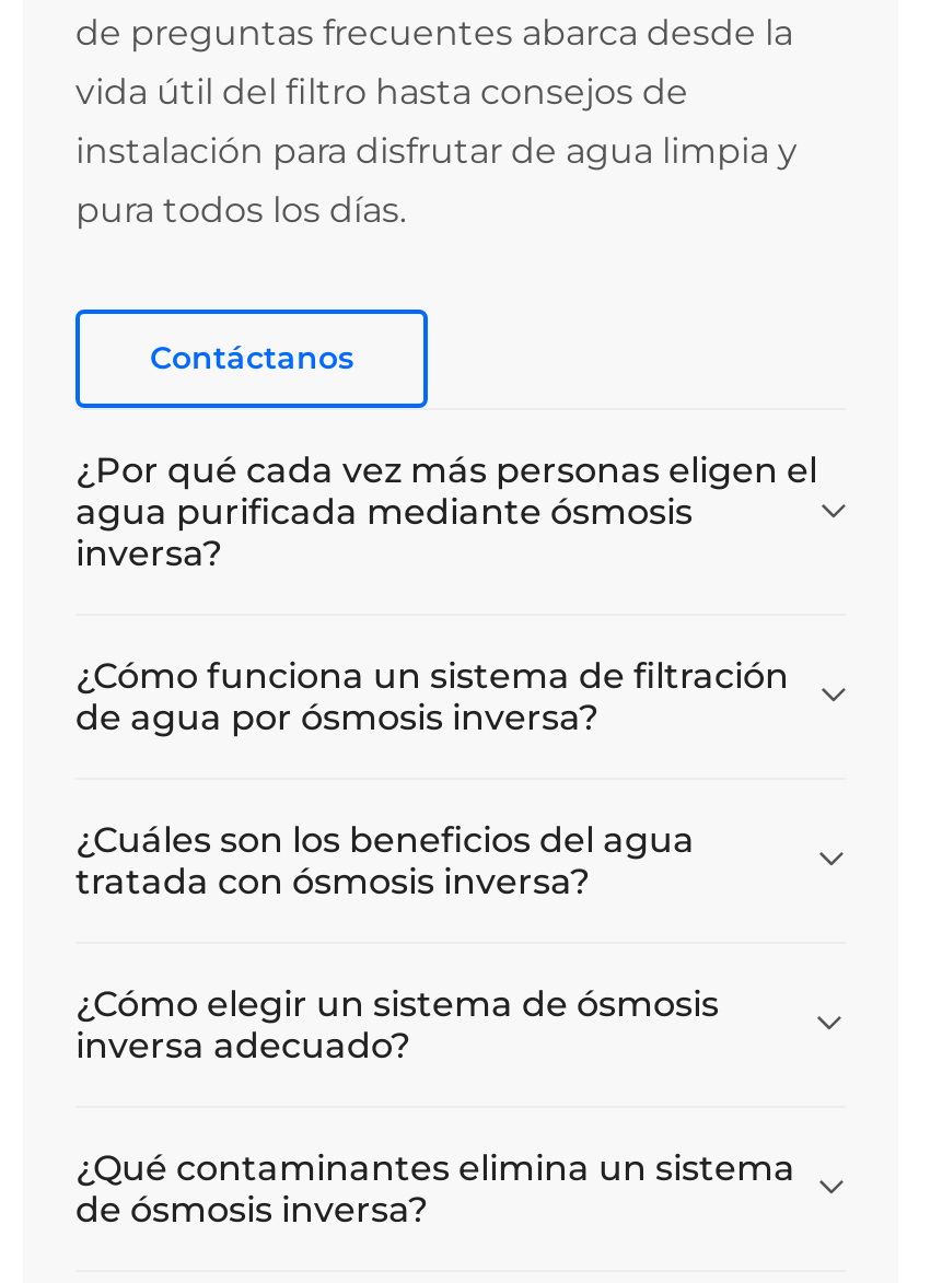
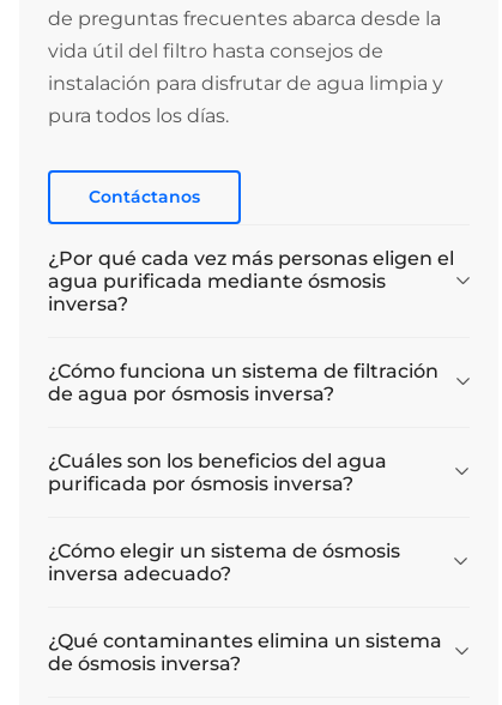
[75,861,590,902] tratada con ósmosis inversa? -> [48,472,353,495] purificada por ósmosis inversa?

